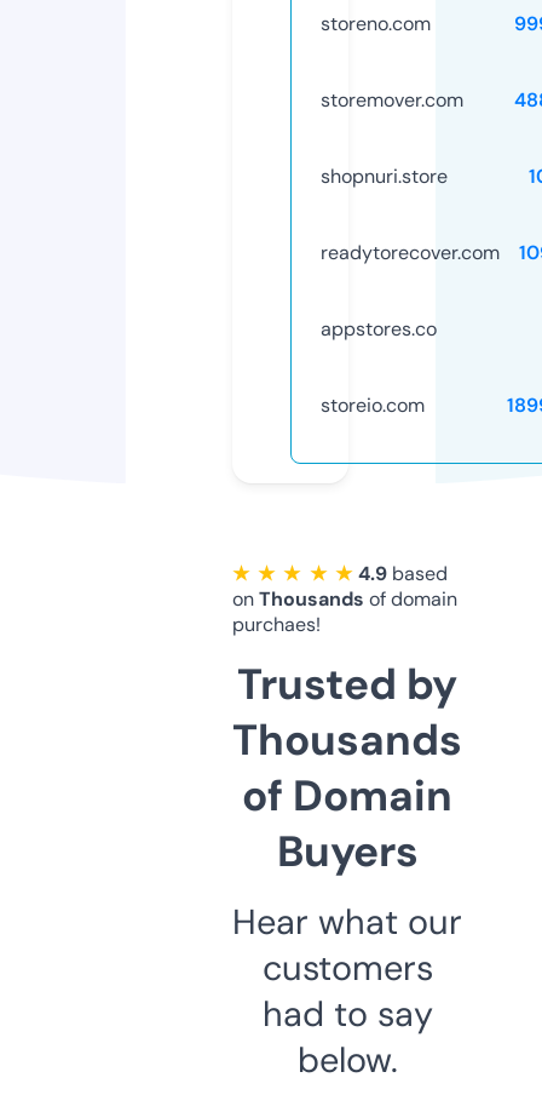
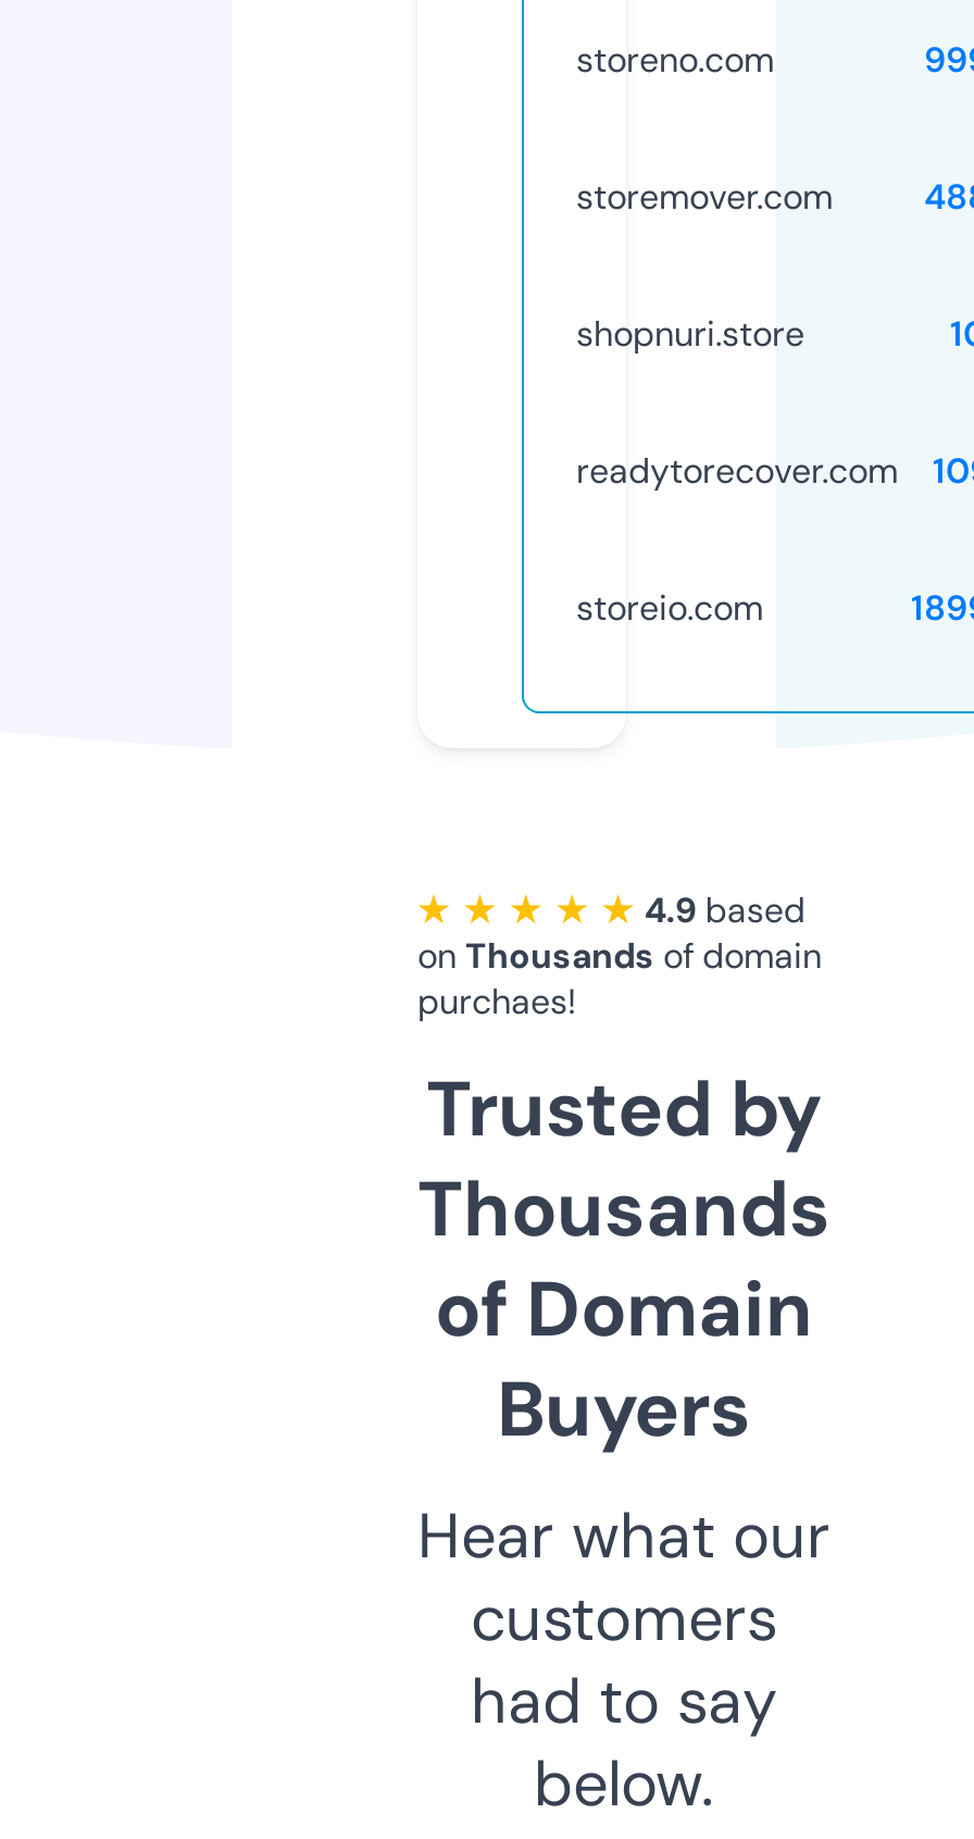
[321,316,437,341] appstores.co -> none

